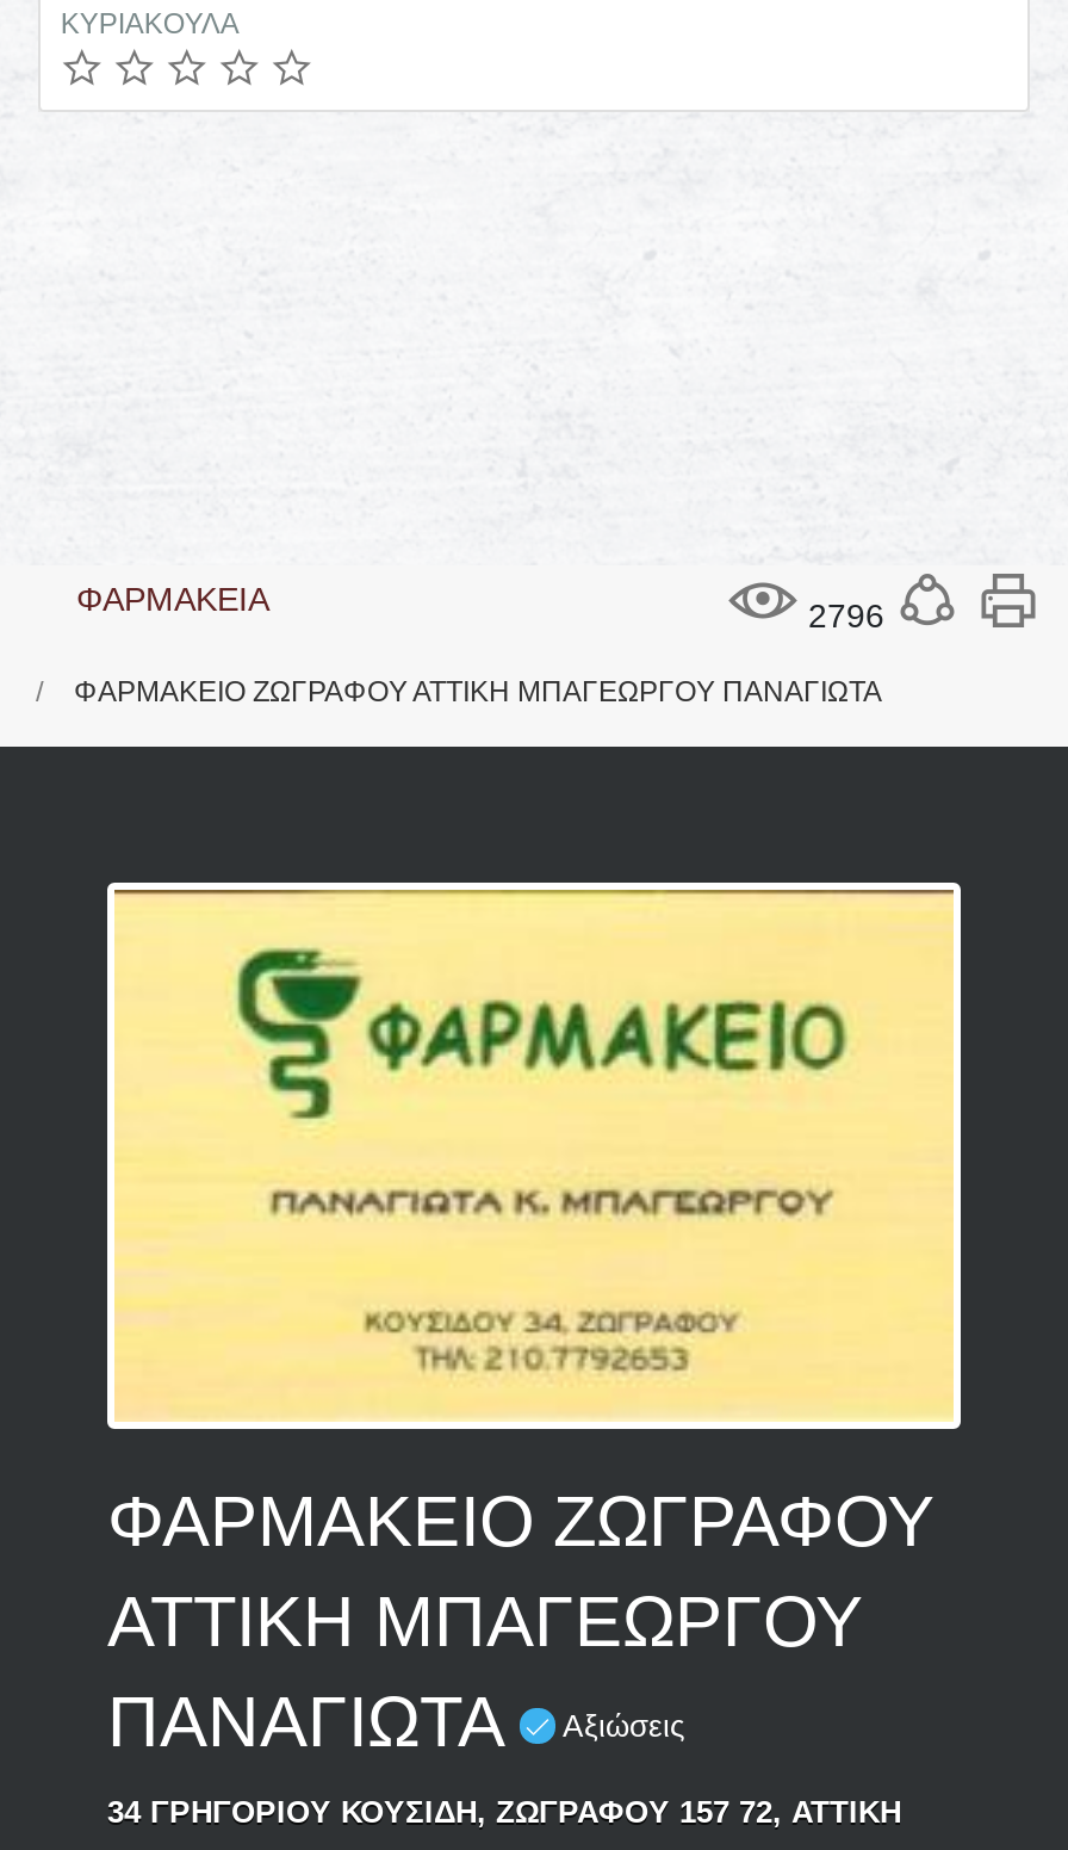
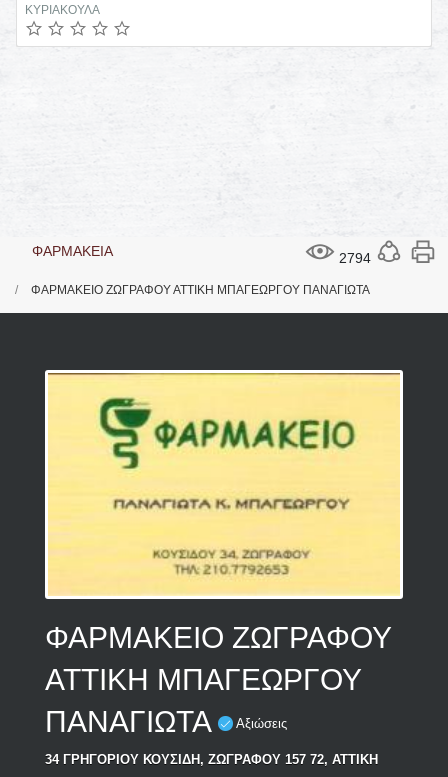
[808,597,884,635] 2796 -> [339,250,371,266] 2794

